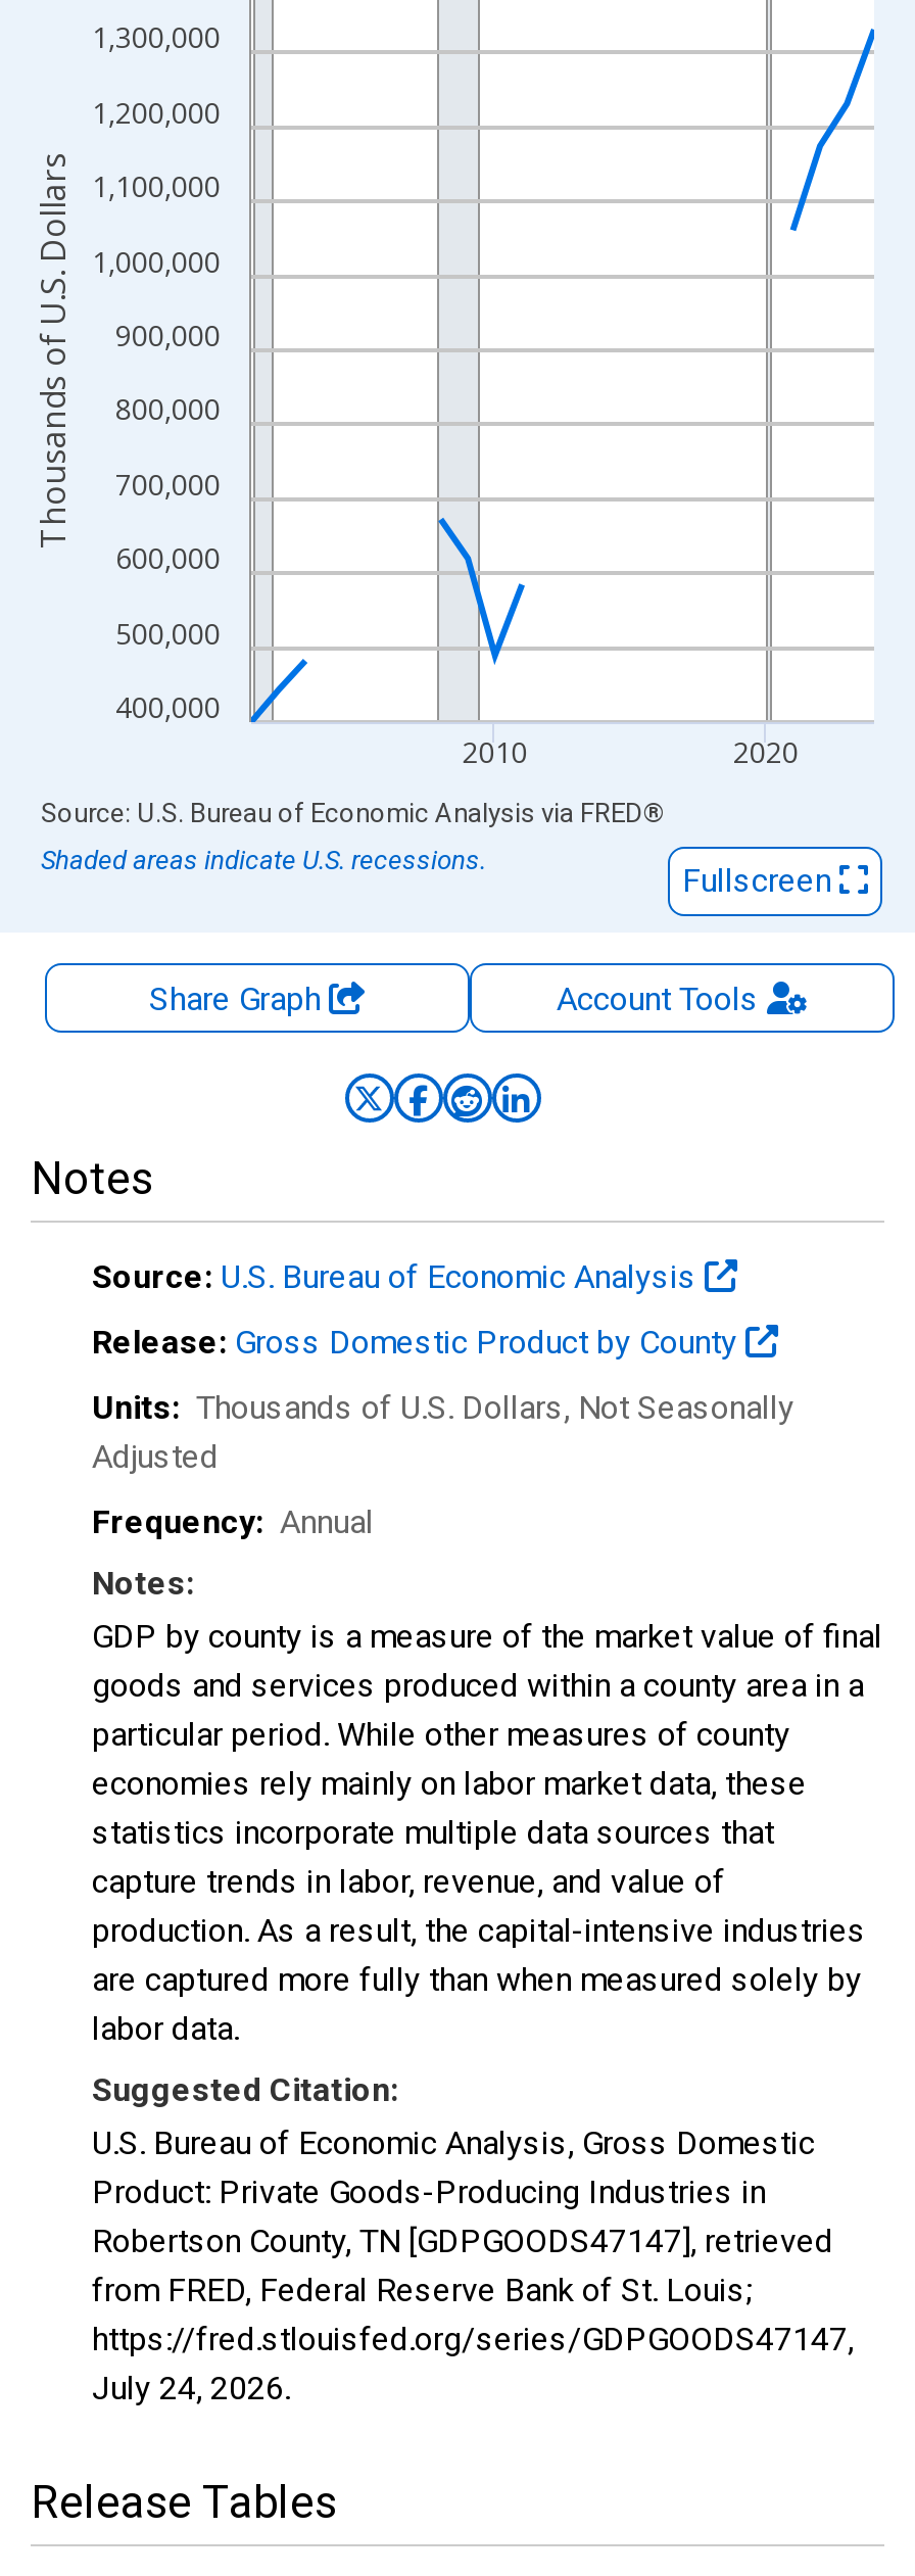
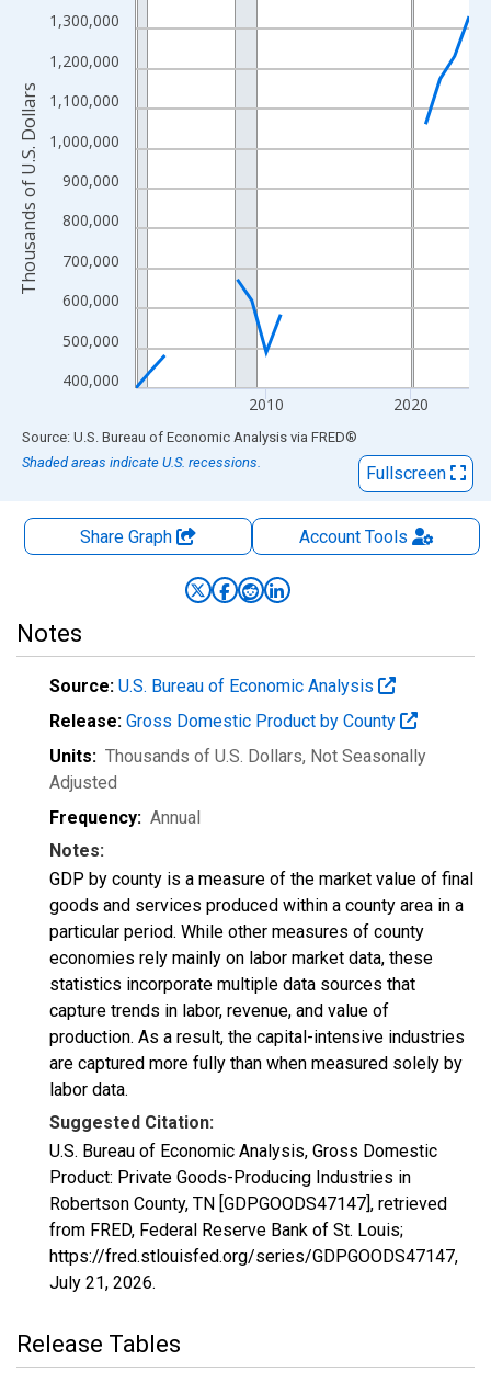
[92,2369,290,2407] July 24, 2026. -> [49,1272,156,1293] July 21, 2026.

